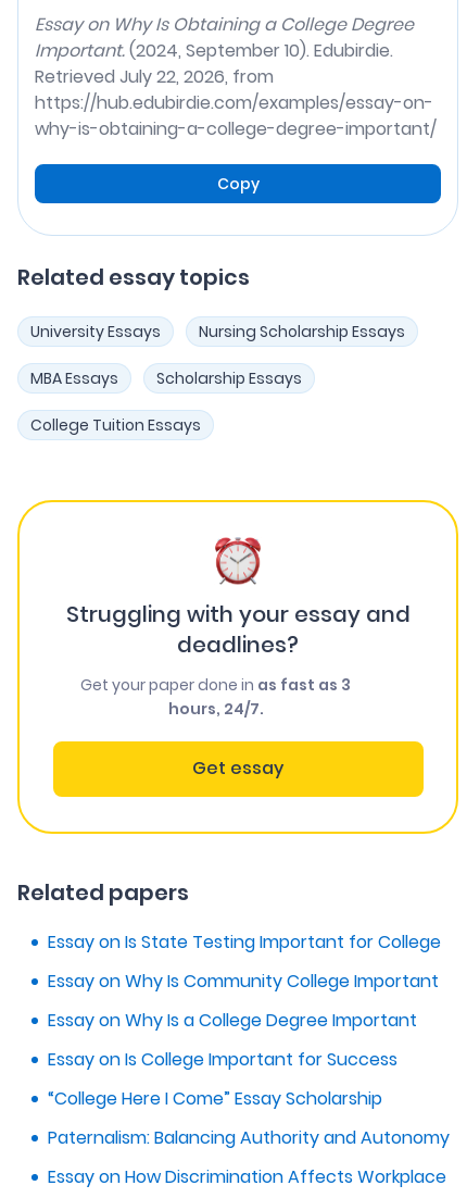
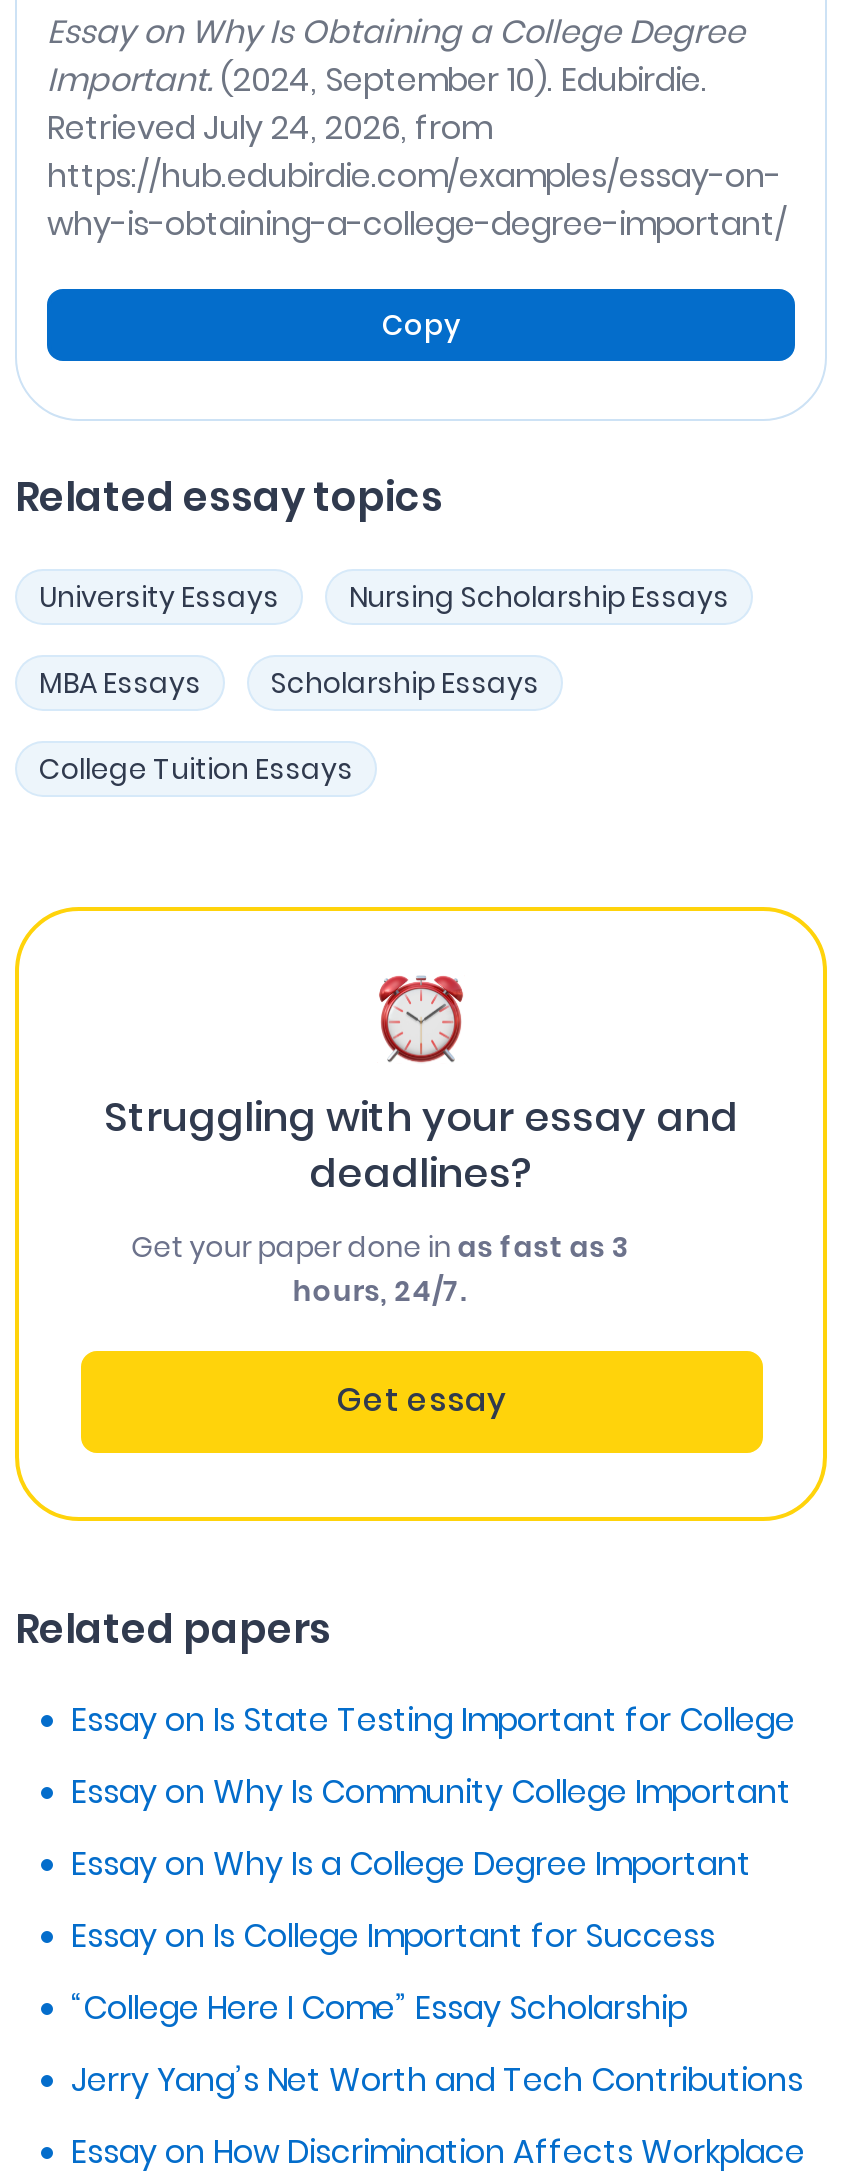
[35,64,274,89] Retrieved July 22, 2026, from -> [47,104,491,150] Retrieved July 24, 2026, from
[48,1125,450,1150] Paternalism: Balancing Authority and Autonomy -> [71,2056,803,2102] Jerry Yang’s Net Worth and Tech Contributions

